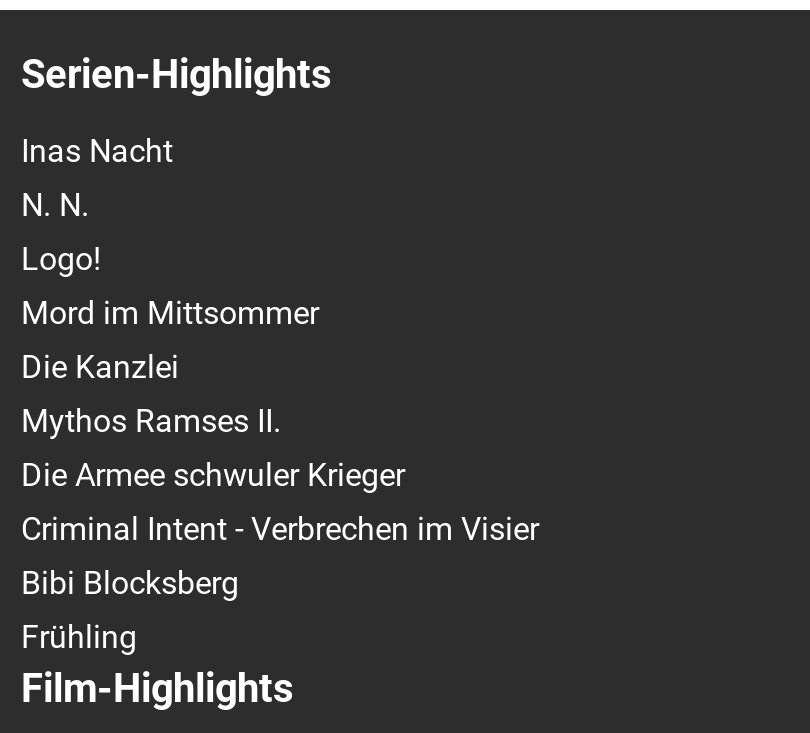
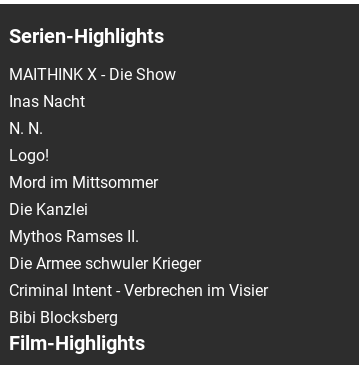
none -> [9,65,176,84] MAITHINK X - Die Show
moved [21,132,539,602] -> [9,92,268,327]: Inas Nacht | N. N. | Logo! | ... | Criminal Intent - Verbrechen im Visier | Bibi Blocksberg
[21,618,137,656] Frühling -> none

